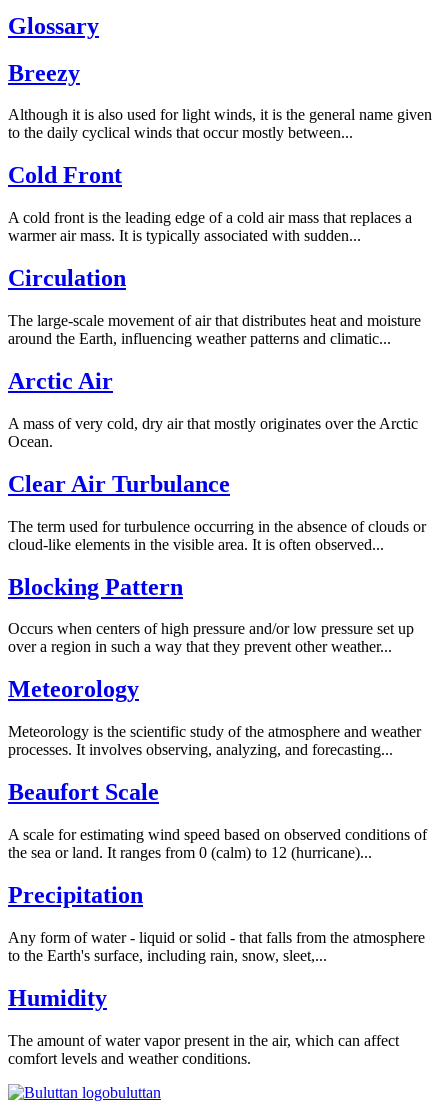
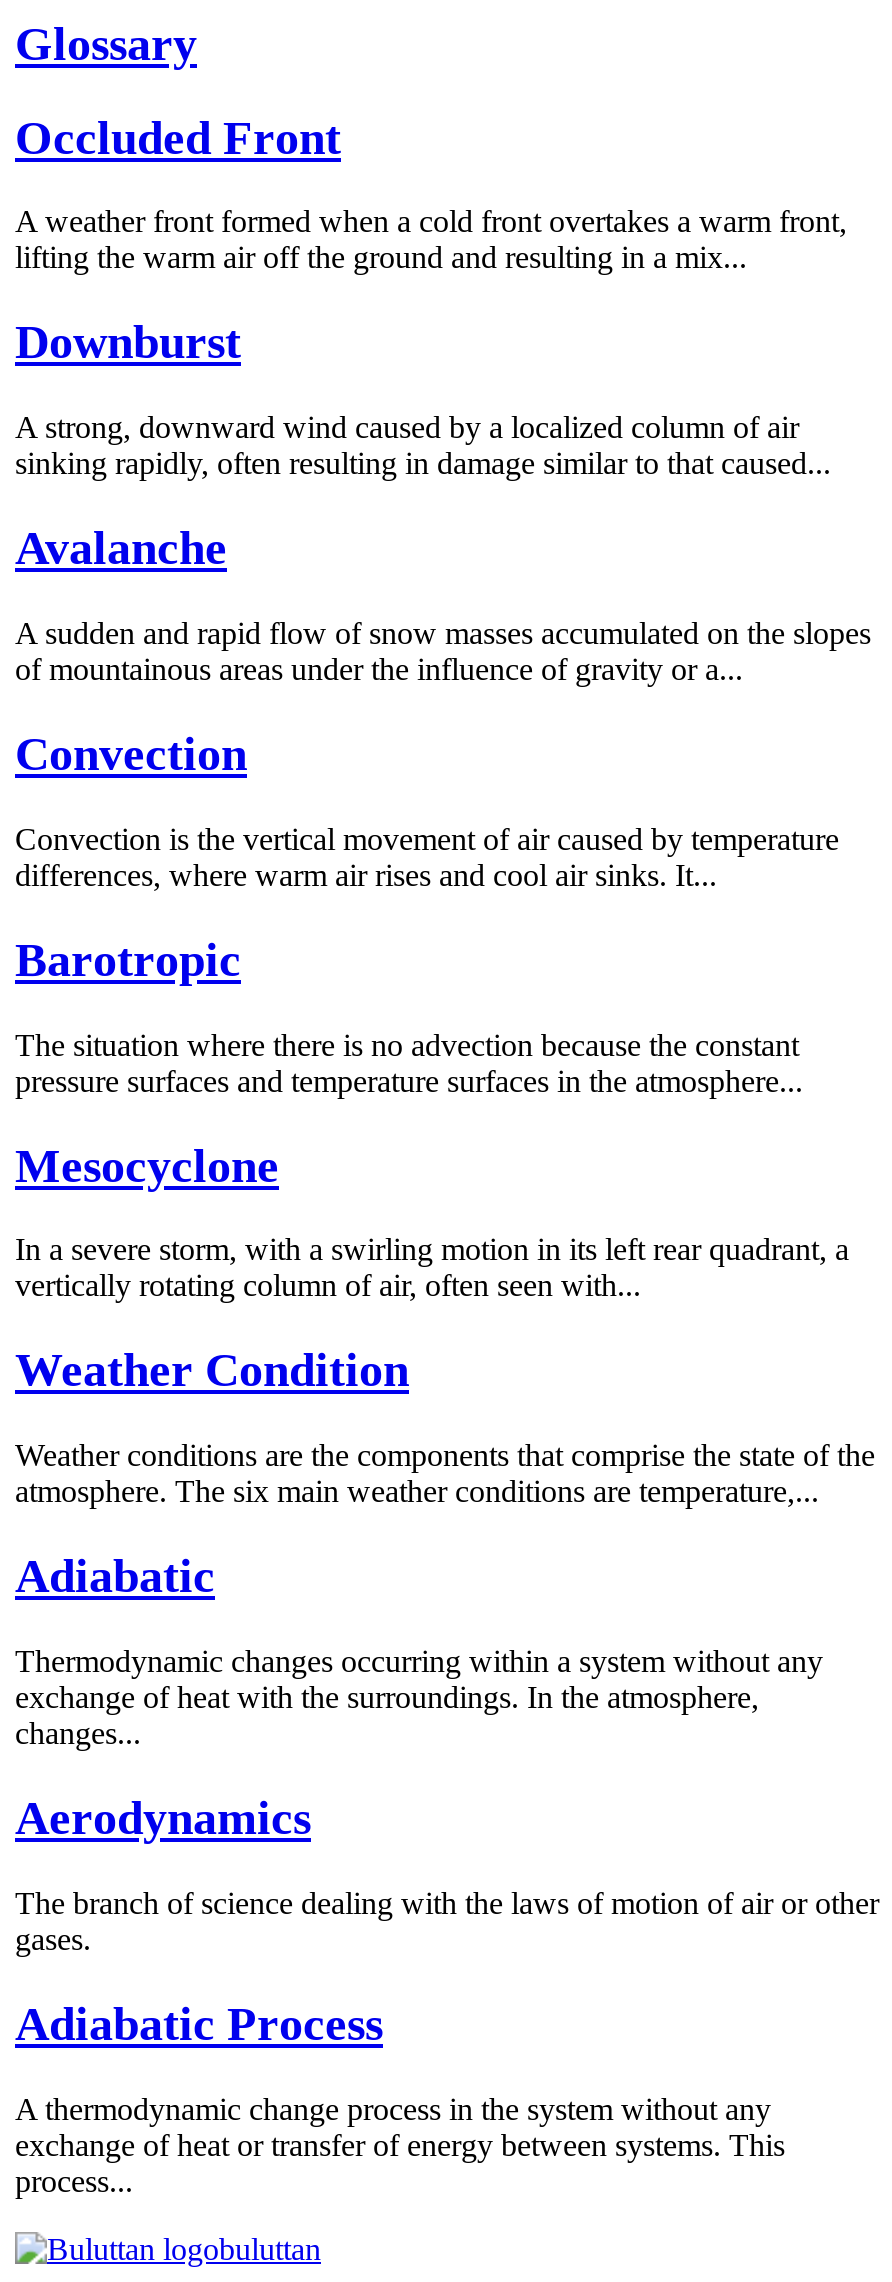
[8,59,80,85] Breezy -> [15,111,341,163] Occluded Front
[8,106,432,141] Although it is also used for light winds, it is the general name given | to the daily cyclical winds that occur mostly between... -> [15,205,847,275] A weather front formed when a cold front overtakes a warm front, | lifting the warm air off the ground and resulting in a mix...
[8,162,122,188] Cold Front -> [15,317,241,369] Downburst
[8,209,412,244] A cold front is the leading edge of a cold air mass that replaces a | warmer air mass. It is typically associated with sudden... -> [15,410,831,480] A strong, downward wind caused by a localized column of air | sinking rapidly, often resulting in damage similar to that caused...
[8,265,126,291] Circulation -> [15,522,227,574] Avalanche
[8,312,421,347] The large-scale movement of air that distributes heat and moisture | around the Earth, influencing weather patterns and climatic... -> [15,616,871,686] A sudden and rapid flow of snow masses accumulated on the slopes | of mountainous areas under the influence of gravity or a...
[8,368,113,394] Arctic Air -> [15,728,247,780] Convection
[8,415,418,450] A mass of very cold, dry air that mostly originates over the Arctic | Ocean. -> [15,822,839,892] Convection is the vertical movement of air caused by temperature | differences, where warm air rises and cool air sinks. It...
[8,471,230,497] Clear Air Turbulance -> [15,934,241,986] Barotropic
[8,518,426,553] The term used for turbulence occurring in the absence of clouds or | cloud-like elements in the visible area. It is often observed... -> [15,1027,803,1097] The situation where there is no advection because the constant | pressure surfaces and temperature surfaces in the atmosphere...
[8,574,183,600] Blocking Pattern -> [15,1139,279,1191] Mesocyclone
[8,620,414,655] Occurs when centers of high pressure and/or low pressure set up | over a region in such a way that they prevent other weather... -> [15,1233,849,1303] In a severe storm, with a swirling motion in its left rear quadrant, a | vertically rotating column of air, often seen with...
[8,676,139,702] Meteorology -> [15,1345,409,1397] Weather Condition
[8,723,421,758] Meteorology is the scientific study of the atmosphere and weather | processes. It involves observing, analyzing, and forecasting... -> [15,1439,875,1509] Weather conditions are the components that comprise the state of the | atmosphere. The six main weather conditions are temperature,...
[8,779,159,805] Beaufort Scale -> [15,1550,215,1602] Adiabatic
[8,826,427,861] A scale for estimating wind speed based on observed conditions of | the sea or land. It ranges from 0 (calm) to 12 (hurricane)... -> [15,1644,823,1750] Thermodynamic changes occurring within a system without any | exchange of heat with the surroundings. In the atmosphere, | changes...
[8,882,143,908] Precipitation -> [15,1792,311,1844] Aerodynamics
[8,929,425,964] Any form of water - liquid or solid - that falls from the atmosphere | to the Earth's surface, including rain, snow, sleet,... -> [15,1886,879,1956] The branch of science dealing with the laws of motion of air or other | gases.
[8,985,107,1011] Humidity -> [15,1998,383,2050] Adiabatic Process
[8,1032,399,1067] The amount of water vapor present in the air, which can affect | comfort levels and weather conditions. -> [15,2091,785,2197] A thermodynamic change process in the system without any | exchange of heat or transfer of energy between systems. This | process...

